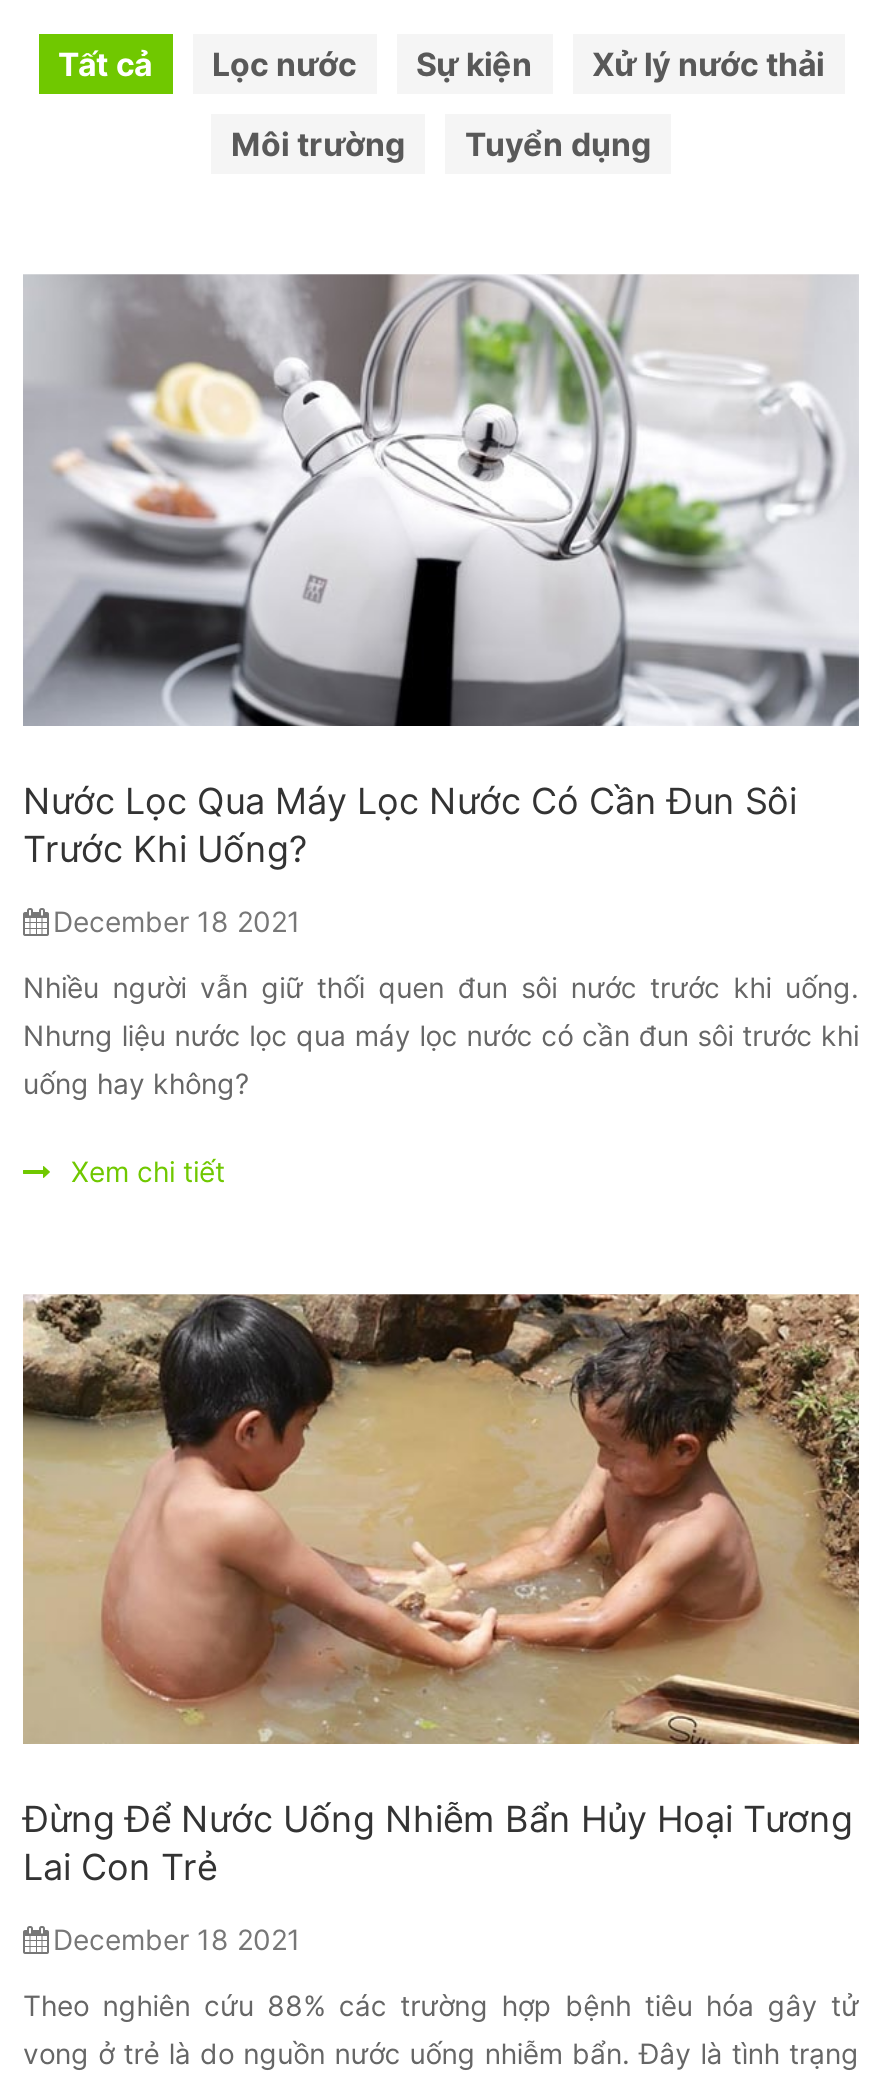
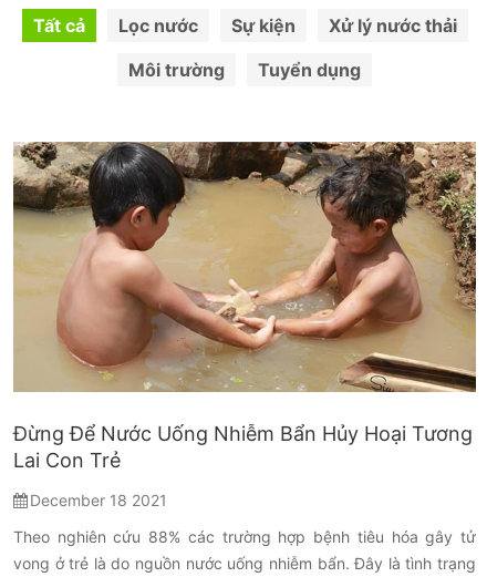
[23,274,861,1187] [image] | Nước Lọc Qua Máy Lọc Nước Có Cần Đun Sôi | Trước Khi Uống? | December 18 2021 | Nhiều người vẫn giữ thối quen đun sôi nước trước khi uống. | Nhưng liệu nước lọc qua máy lọc nước có cần đun sôi trước khi | uống hay không? | Xem chi tiết -> none

